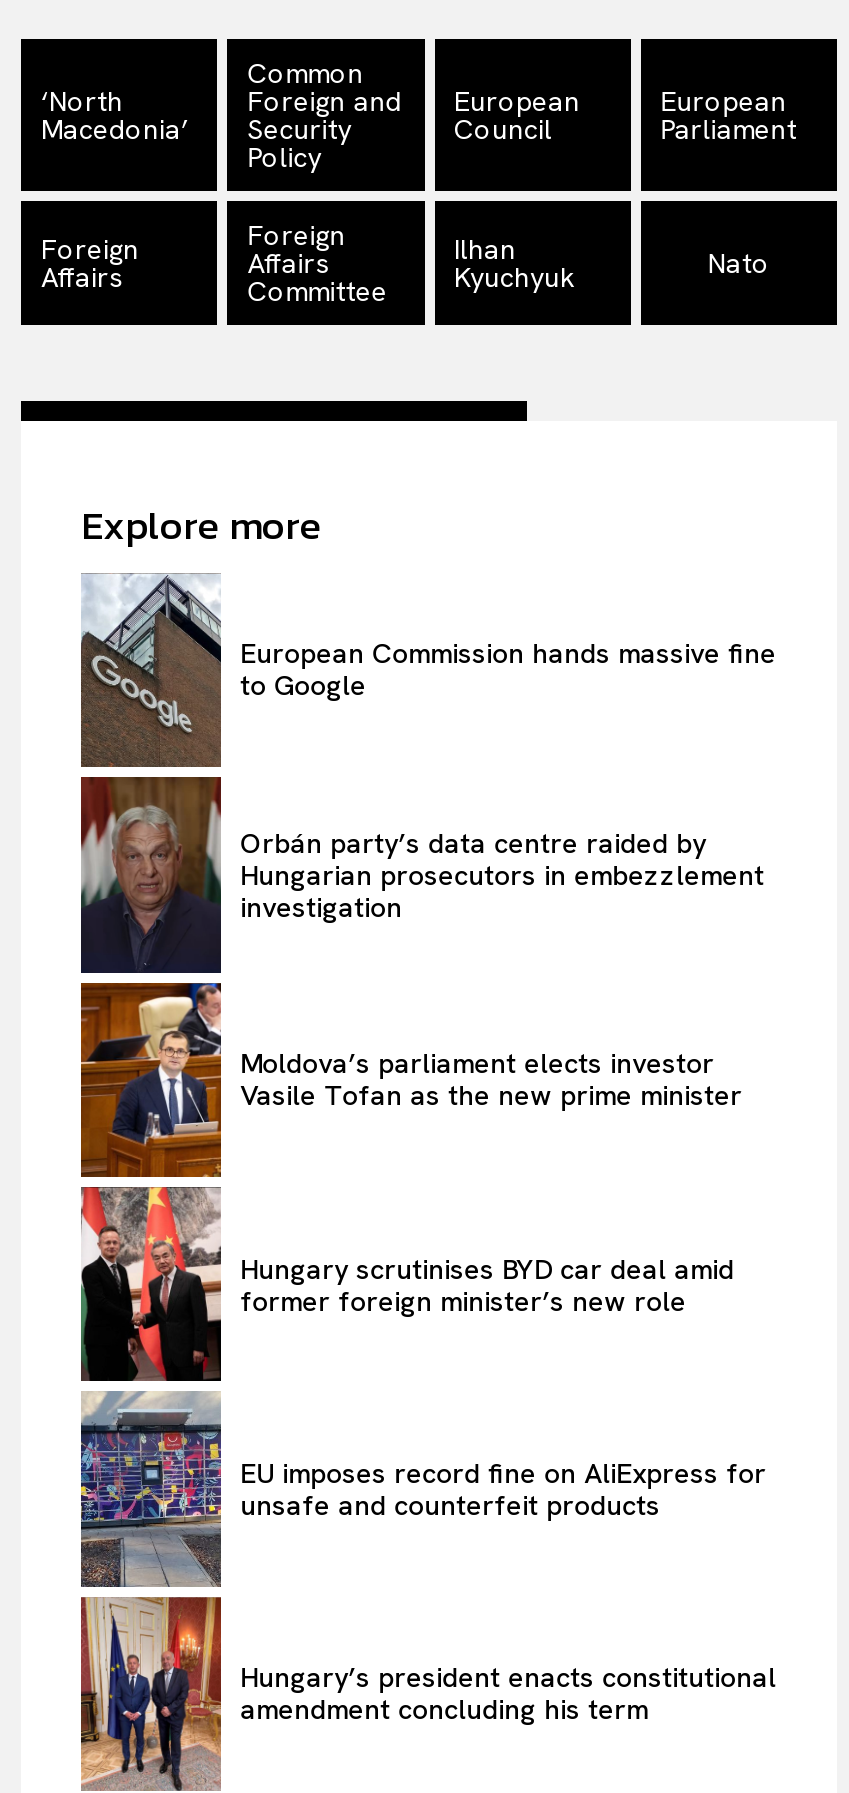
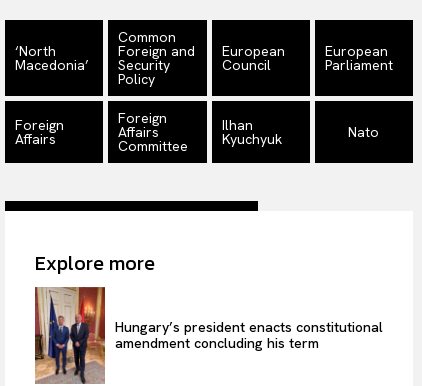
[79,575,776,1589] [image] | European Commission hands massive fine | to Google -> none
[240,824,764,924] Orbán party’s data centre raided by | Hungarian prosecutors in embezzlement | investigation -> none
[240,1045,742,1113] Moldova’s parliament elects investor | Vasile Tofan as the new prime minister -> none
[240,1250,734,1318] Hungary scrutinises BYD car deal amid | former foreign minister’s new role -> none
[240,1455,766,1523] EU imposes record fine on AliExpress for | unsafe and counterfeit products -> none

